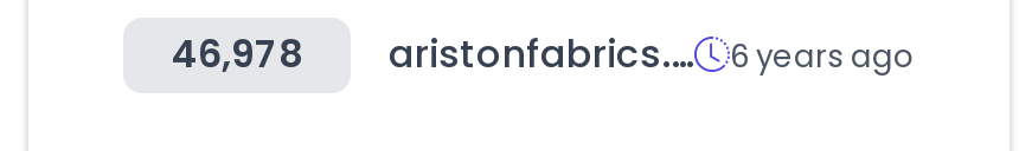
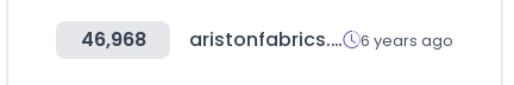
[172,27,302,81] 46,978 -> [80,26,146,53] 46,968

